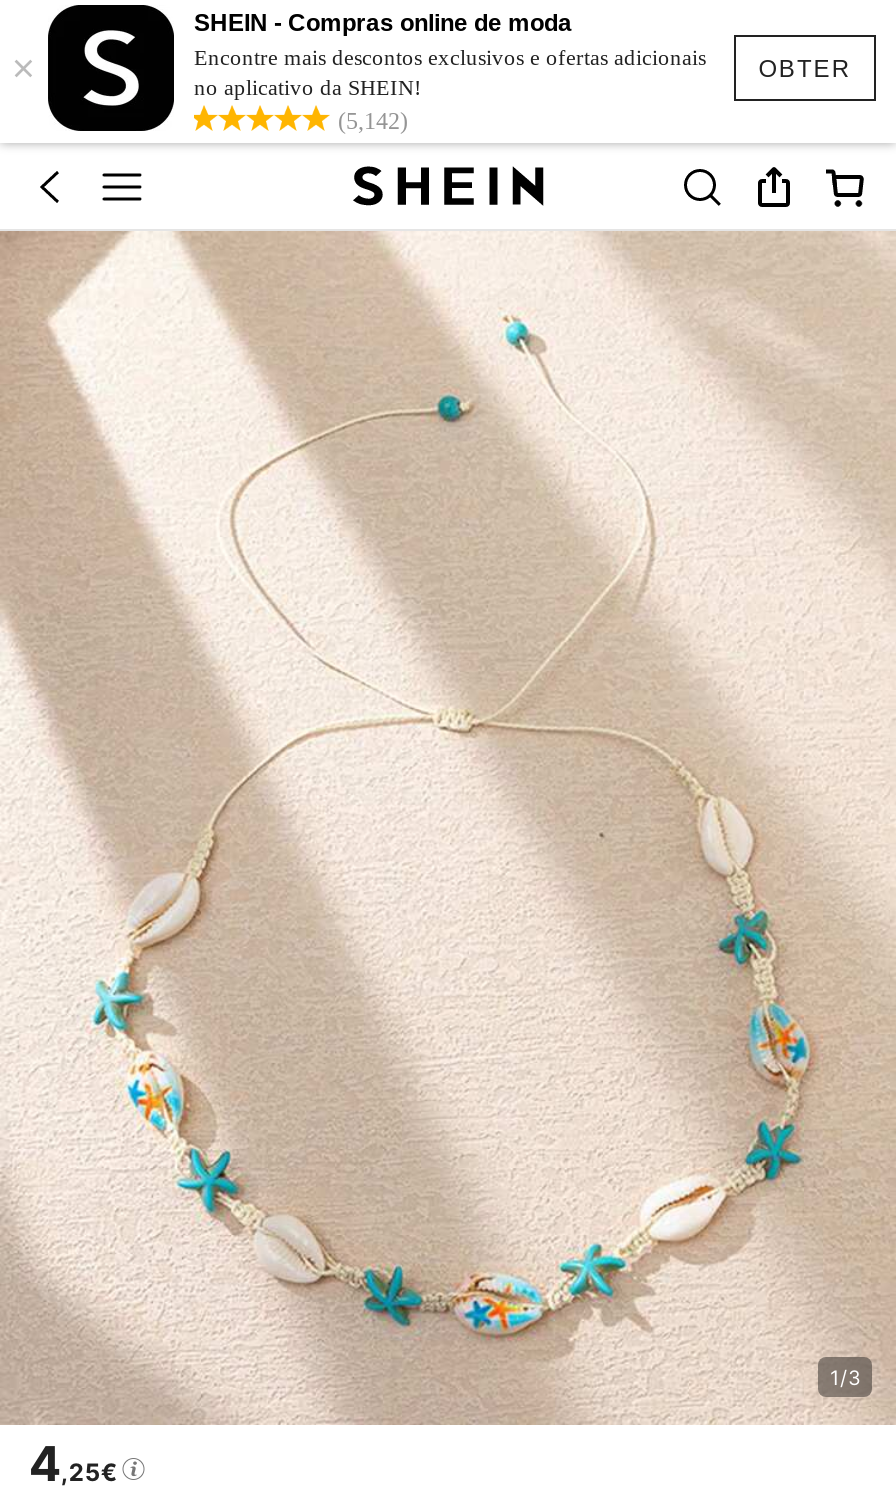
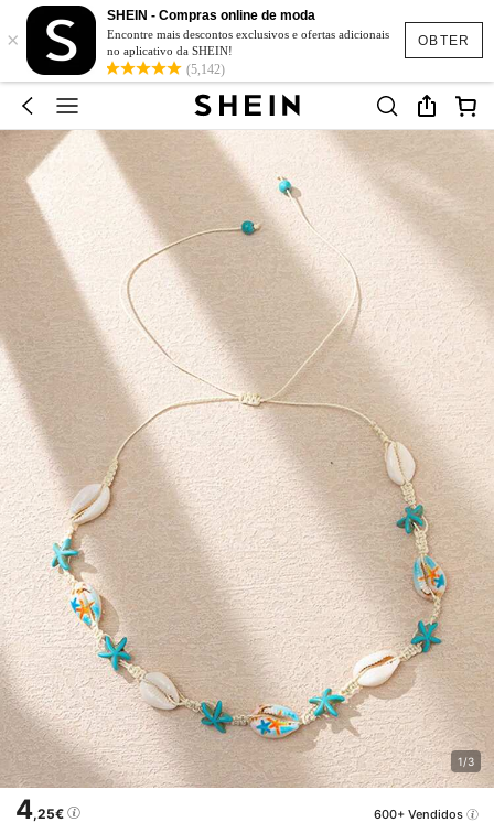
none -> [374,807,463,822] 600+ Vendidos

